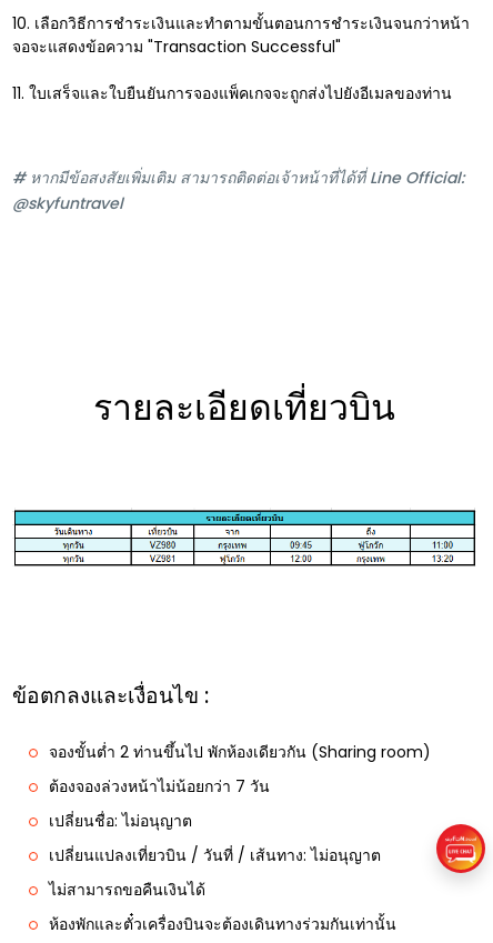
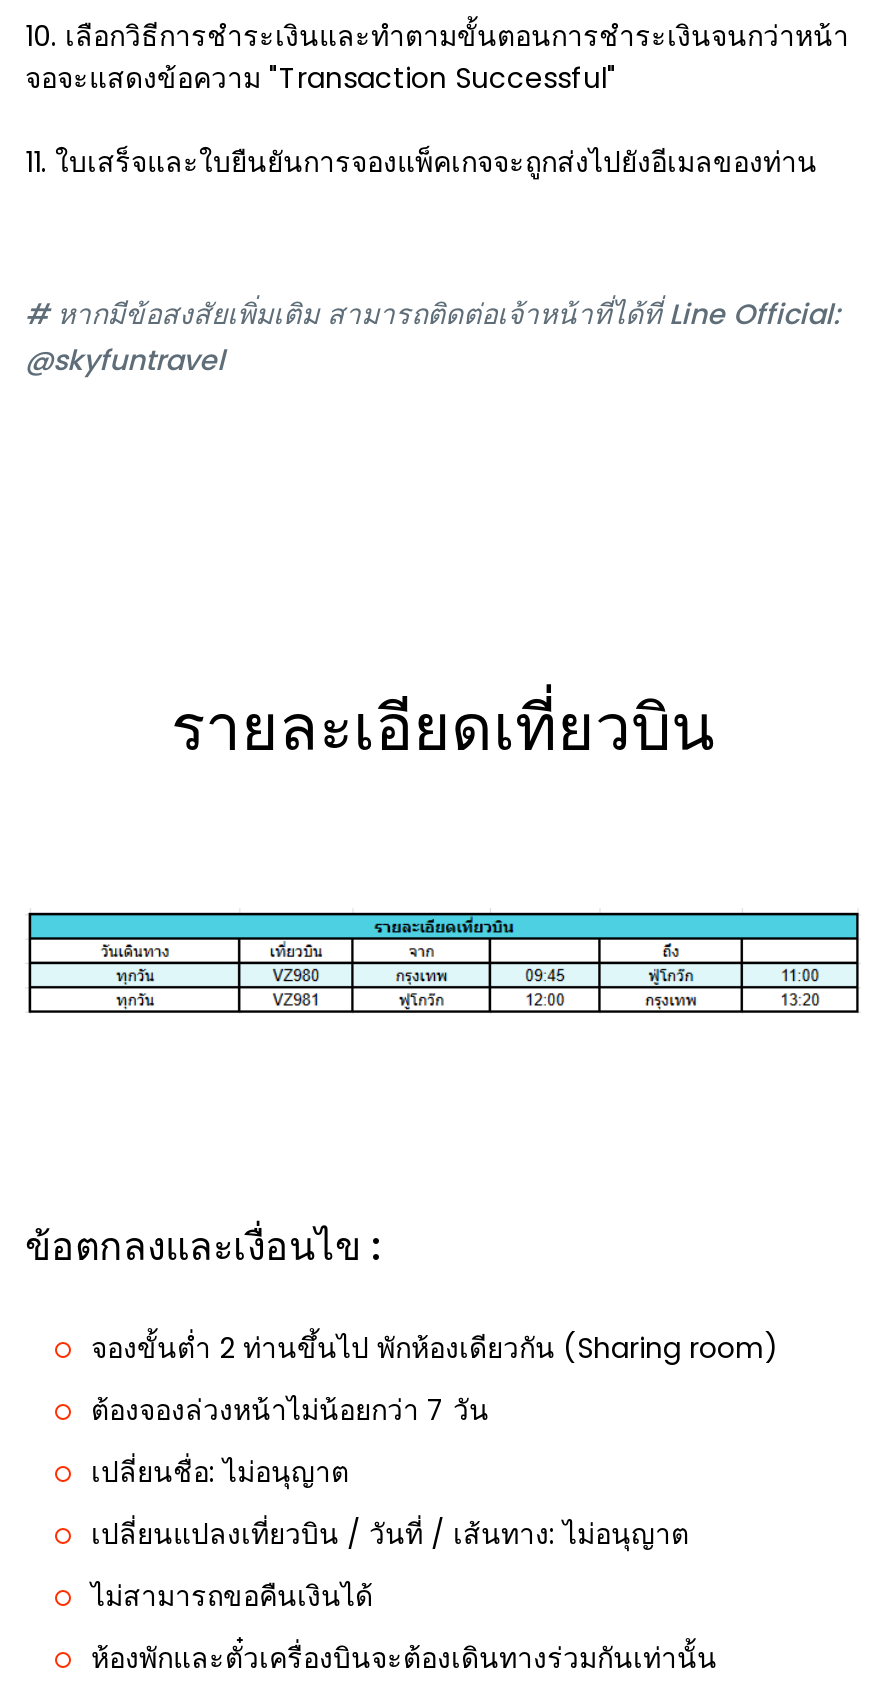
[434,823,487,879] [image] -> none

